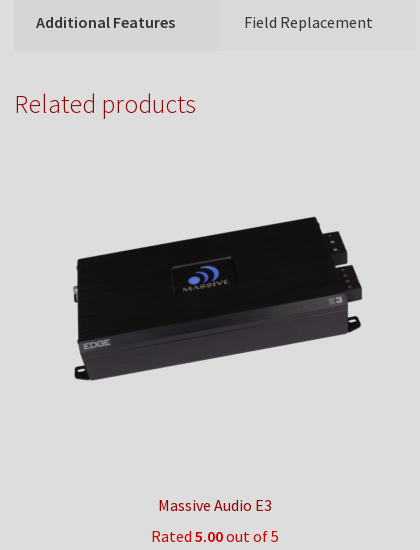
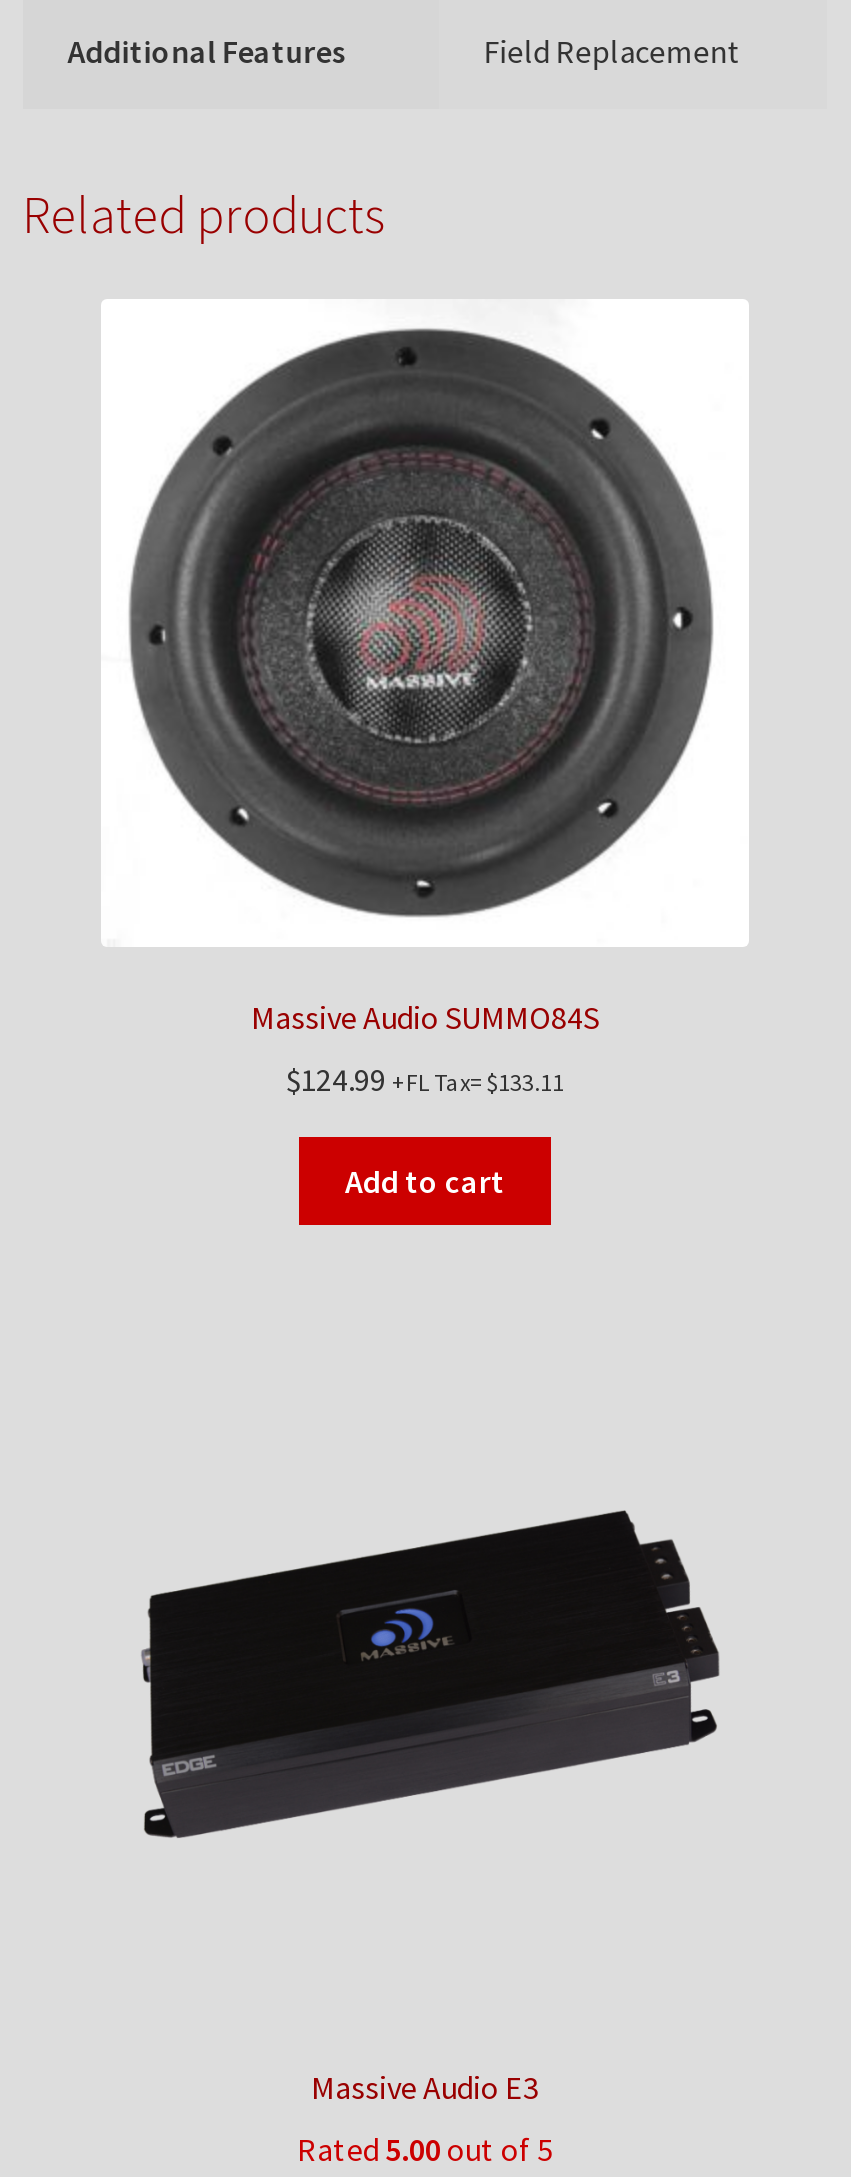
none -> [103,301,747,1200] [image] | Massive Audio SUMMO84S | $124.99 +FL Tax= $133.11 | Add to cart

